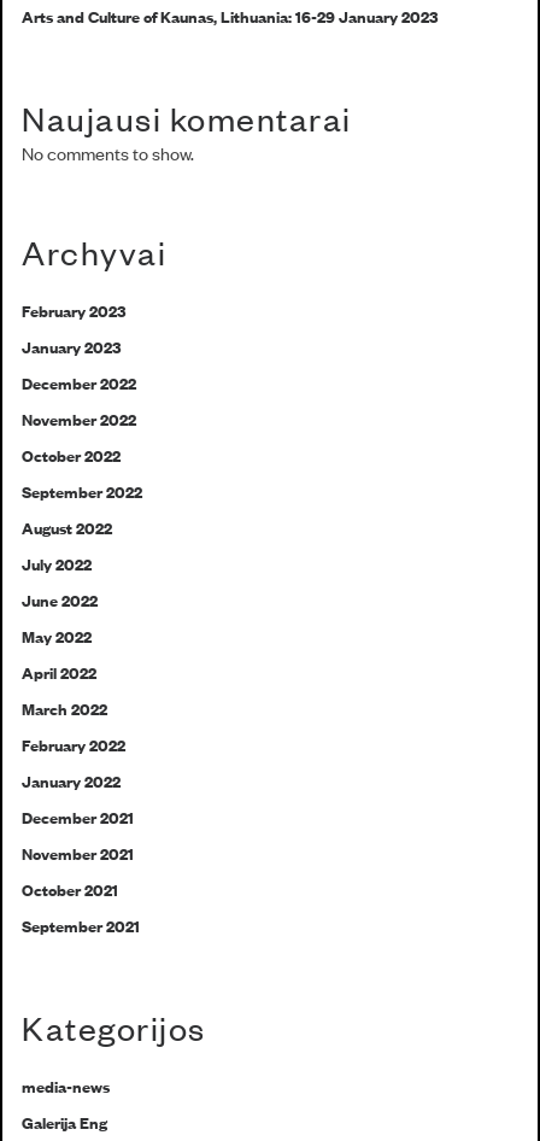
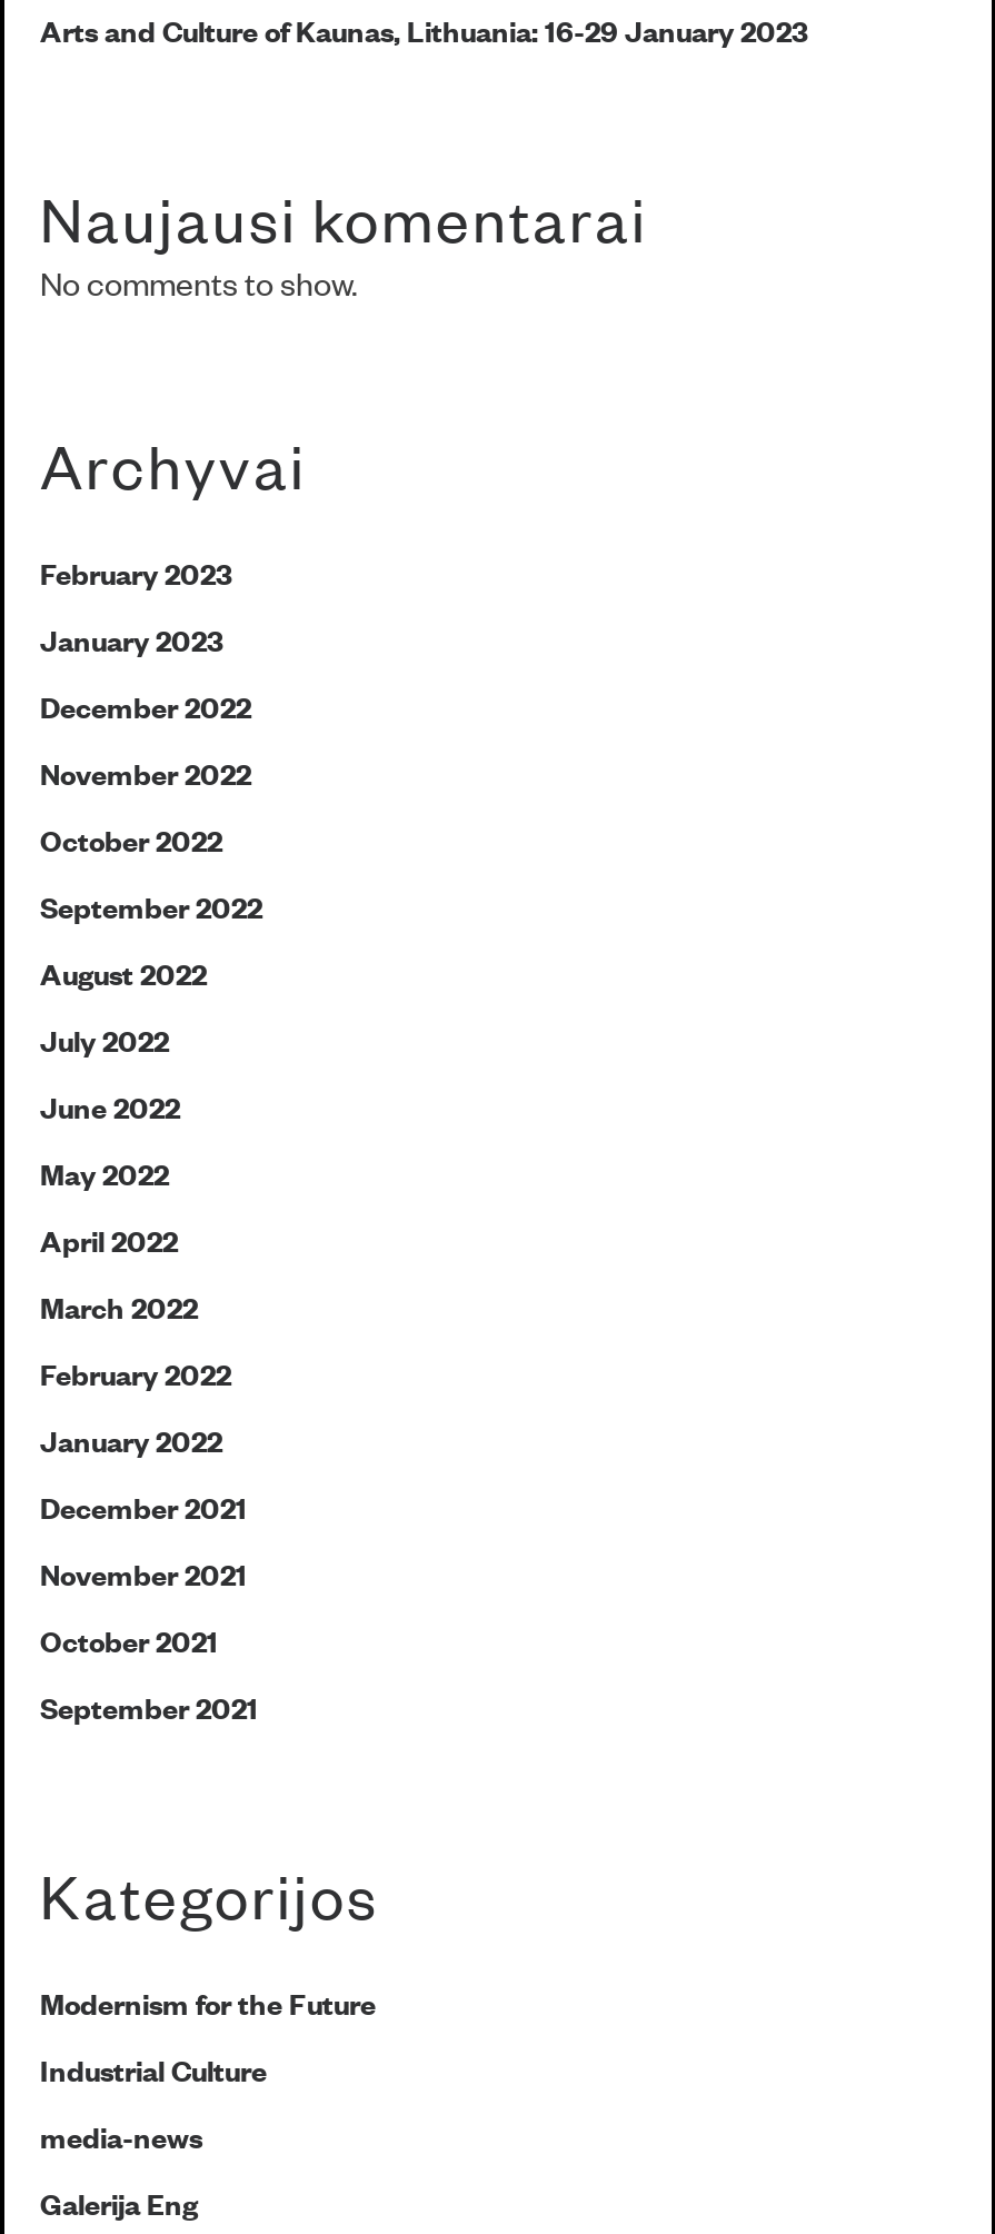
none -> [40,1979,376,2091] Modernism for the Future | Industrial Culture

